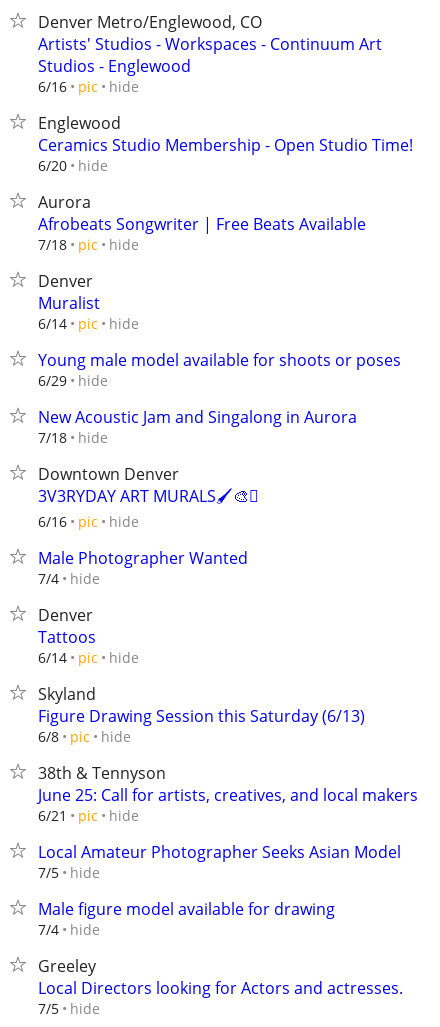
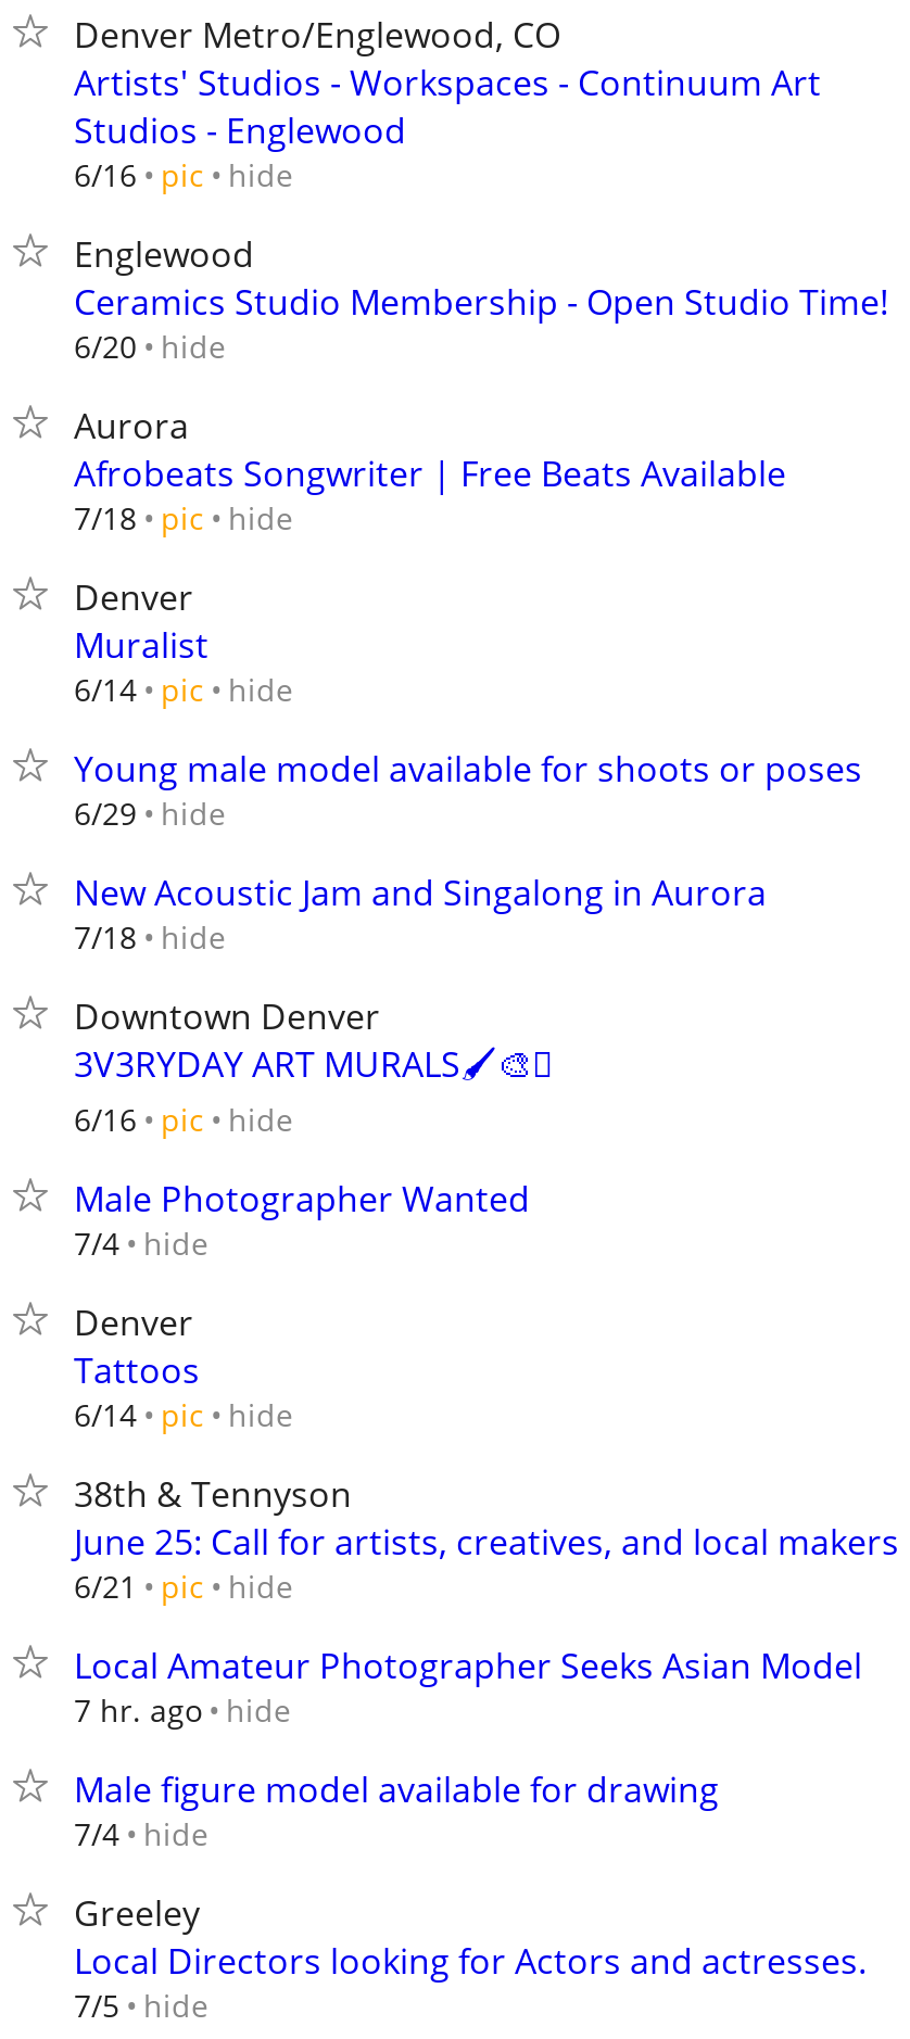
[38,683,365,746] Skyland | Figure Drawing Session this Saturday (6/13) | 6/8 pic hide -> none
[38,862,100,882] 7/5 hide -> [74,1688,291,1731] 7 hr. ago hide

